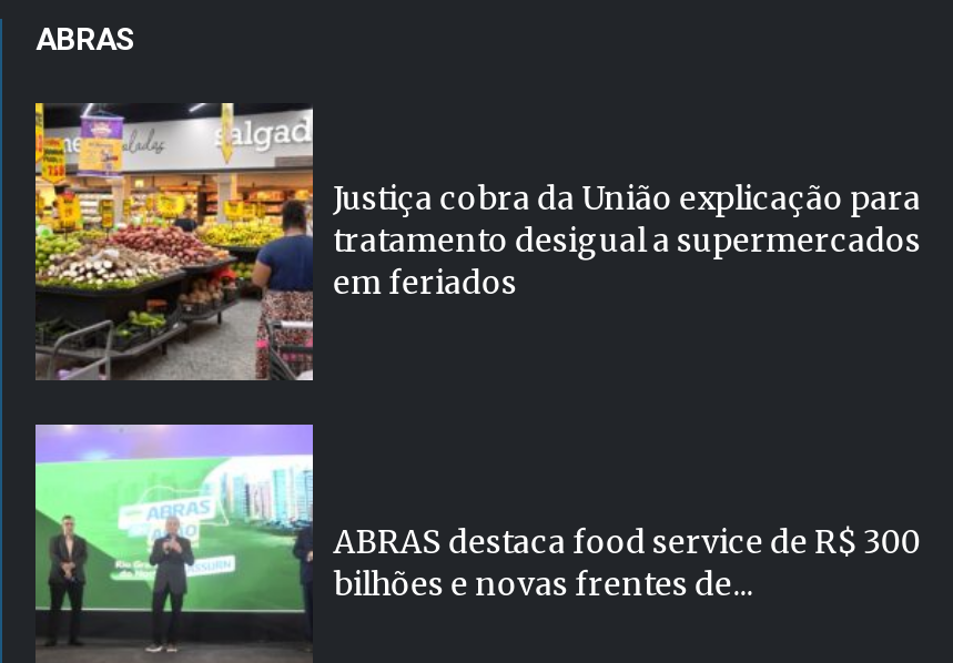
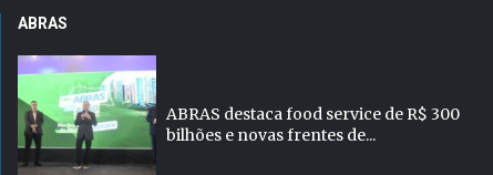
[33,102,921,381] [image] | Justiça cobra da União explicação para | tratamento desigual a supermercados | em feriados -> none

